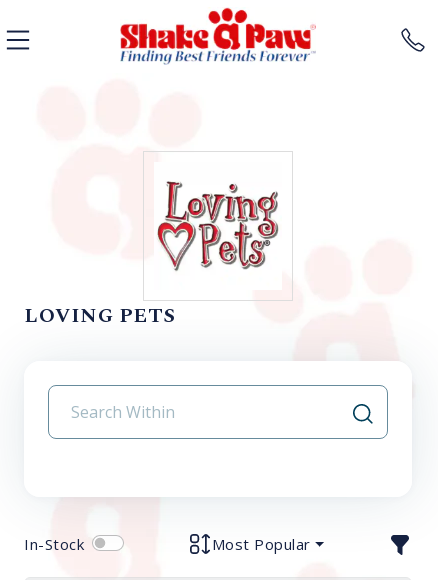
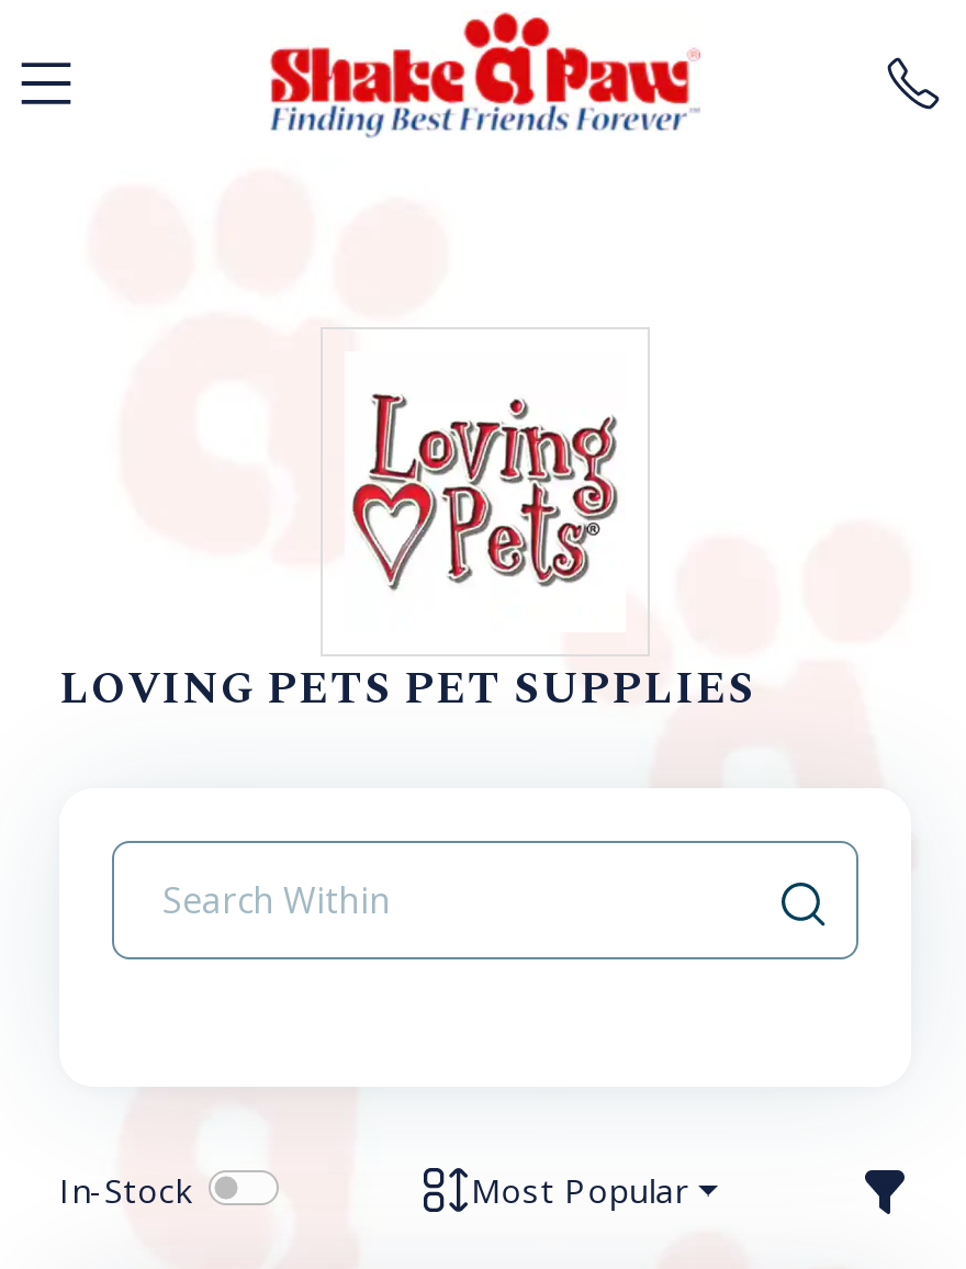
[24,301,175,331] LOVING PETS -> [59,657,755,723] LOVING PETS PET SUPPLIES

